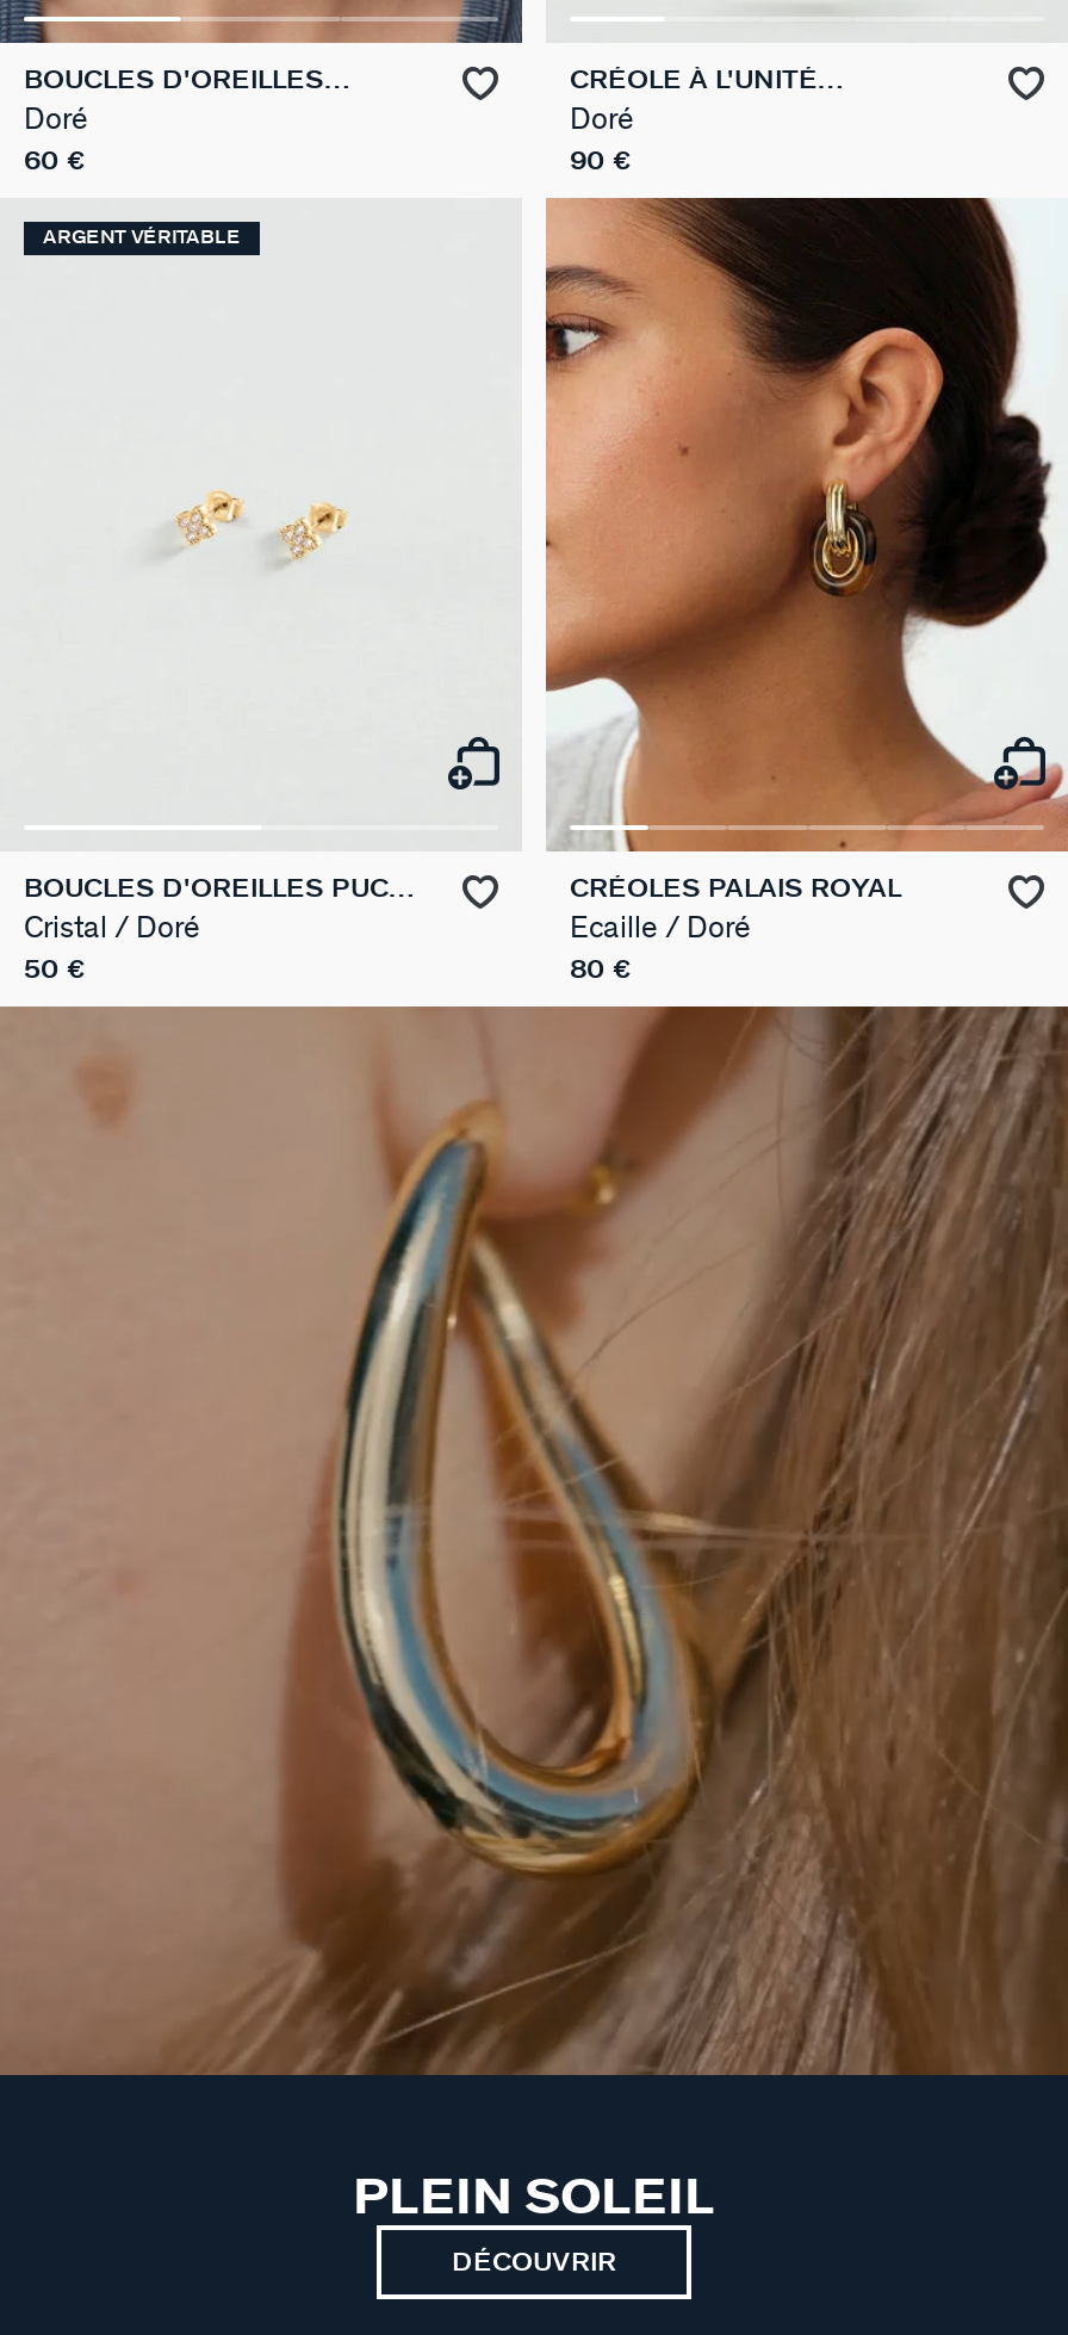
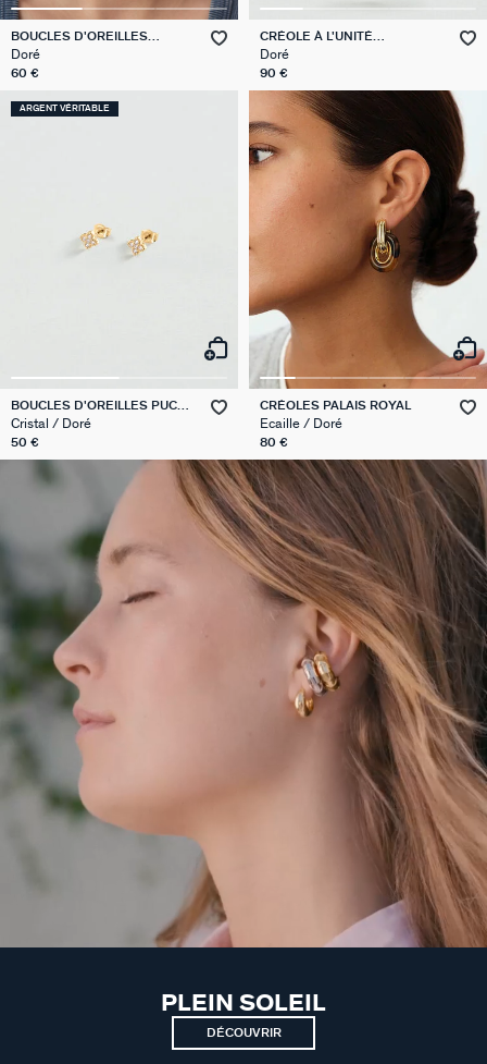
[7,1004,1061,2075] [image] -> [3,458,484,949] [image]

